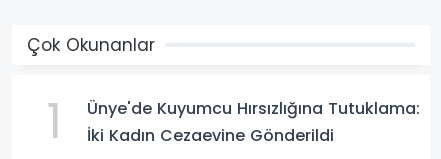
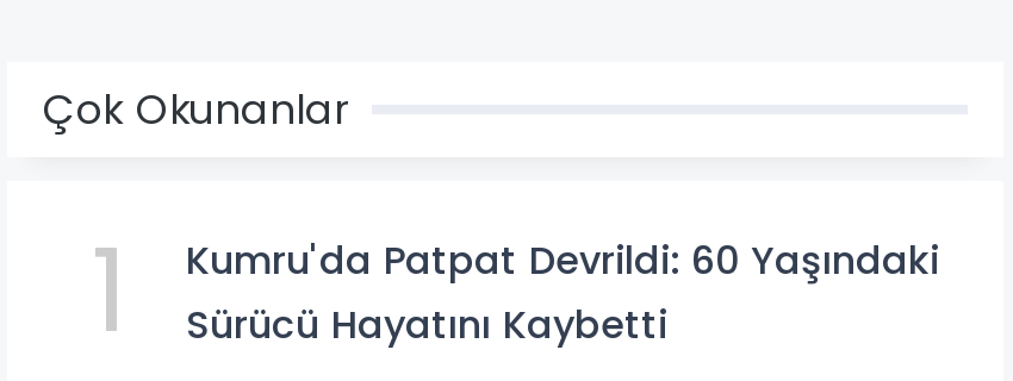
[87,97,420,147] Ünye'de Kuyumcu Hırsızlığına Tutuklama: | İki Kadın Cezaevine Gönderildi -> [186,233,939,352] Kumru'da Patpat Devrildi: 60 Yaşındaki | Sürücü Hayatını Kaybetti

